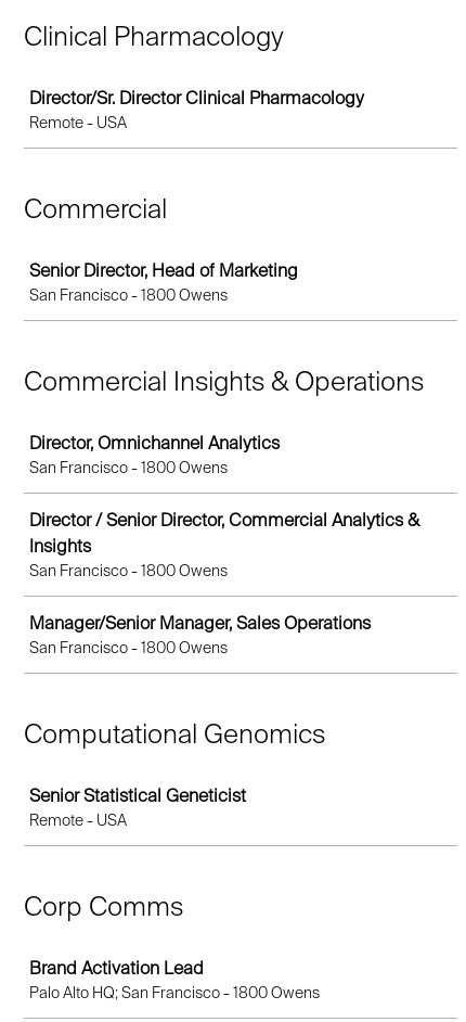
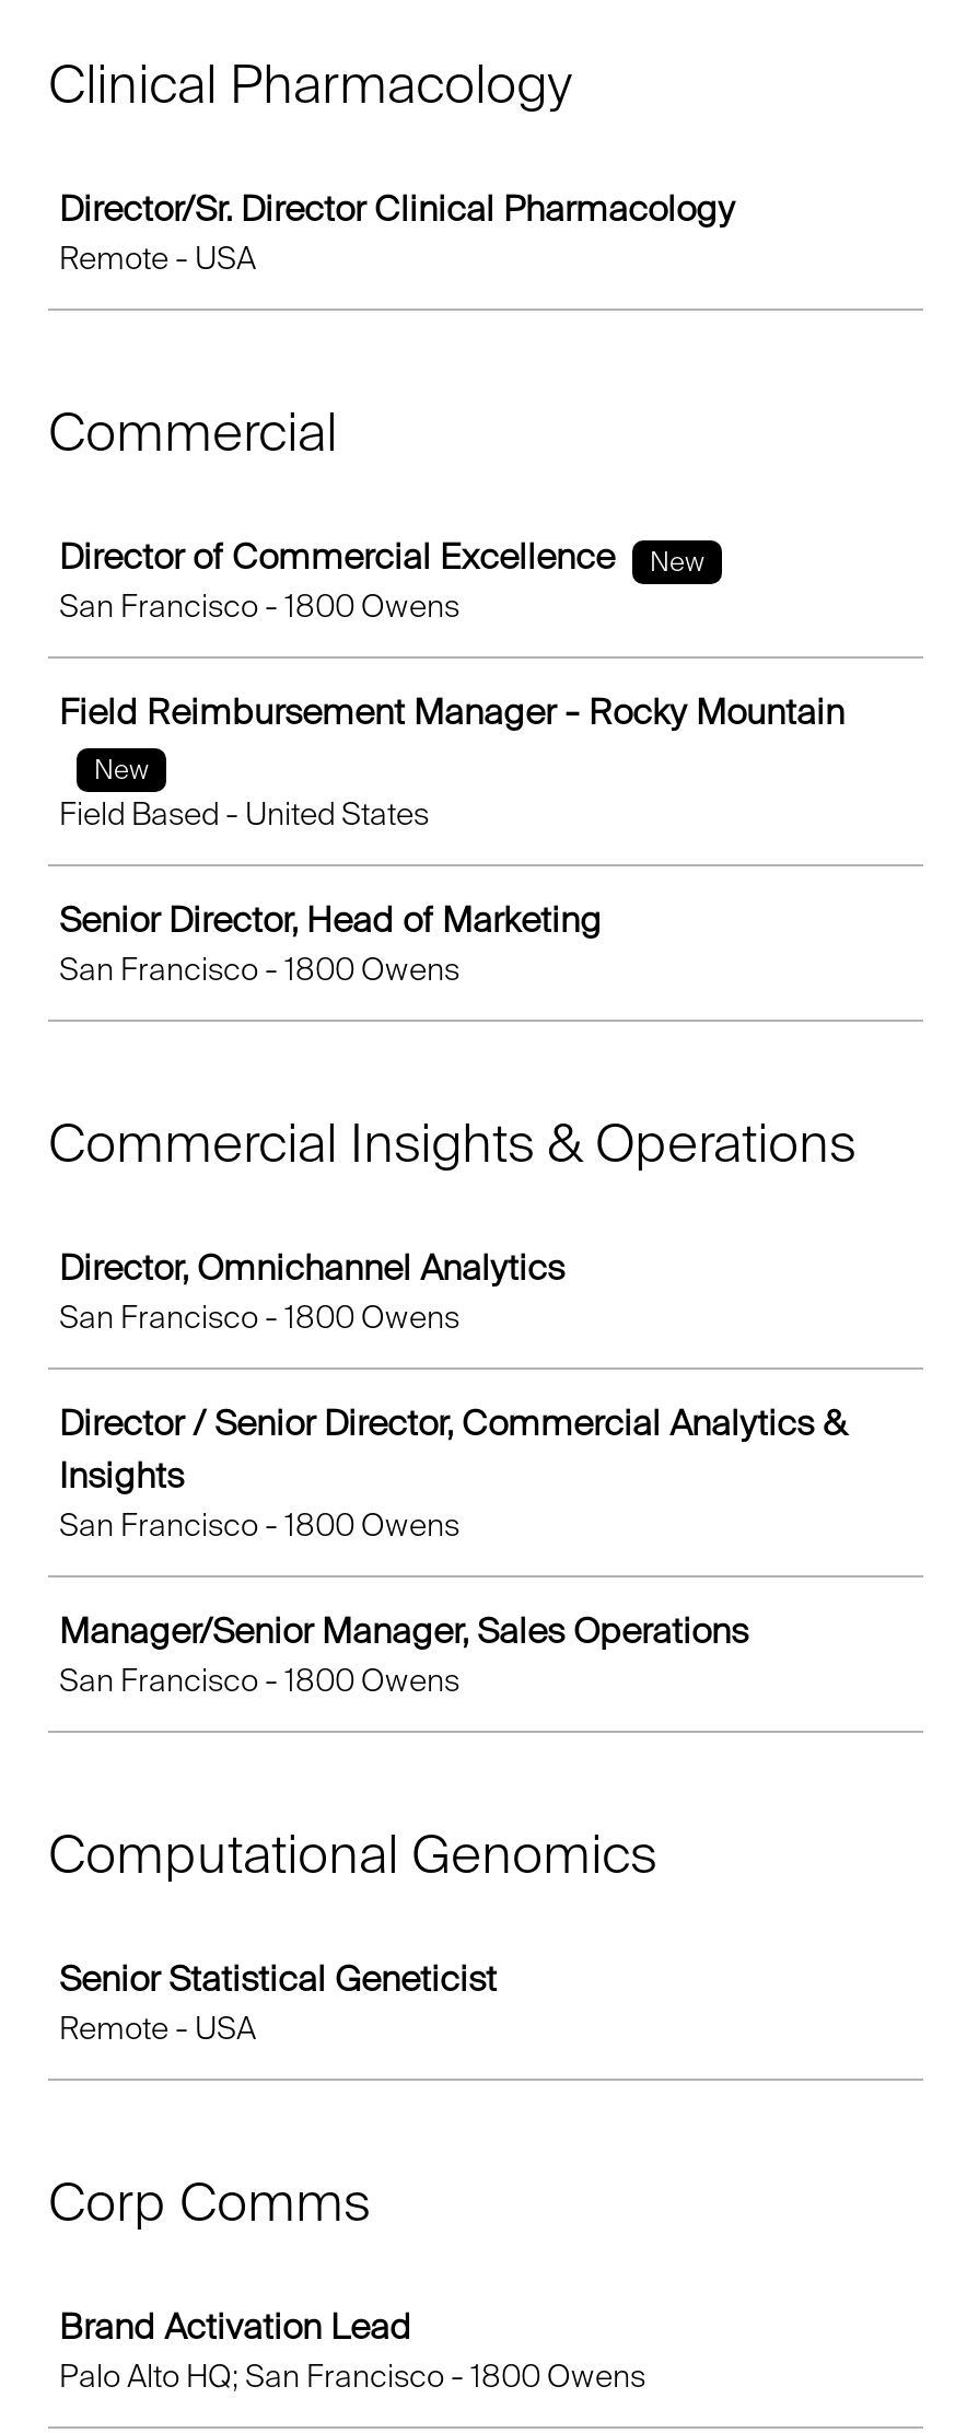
none -> [59,534,844,834] Director of Commercial Excellence | New | San Francisco - 1800 Owens | Field Reimbursement Manager - Rocky Mountain | New | Field Based - United States

